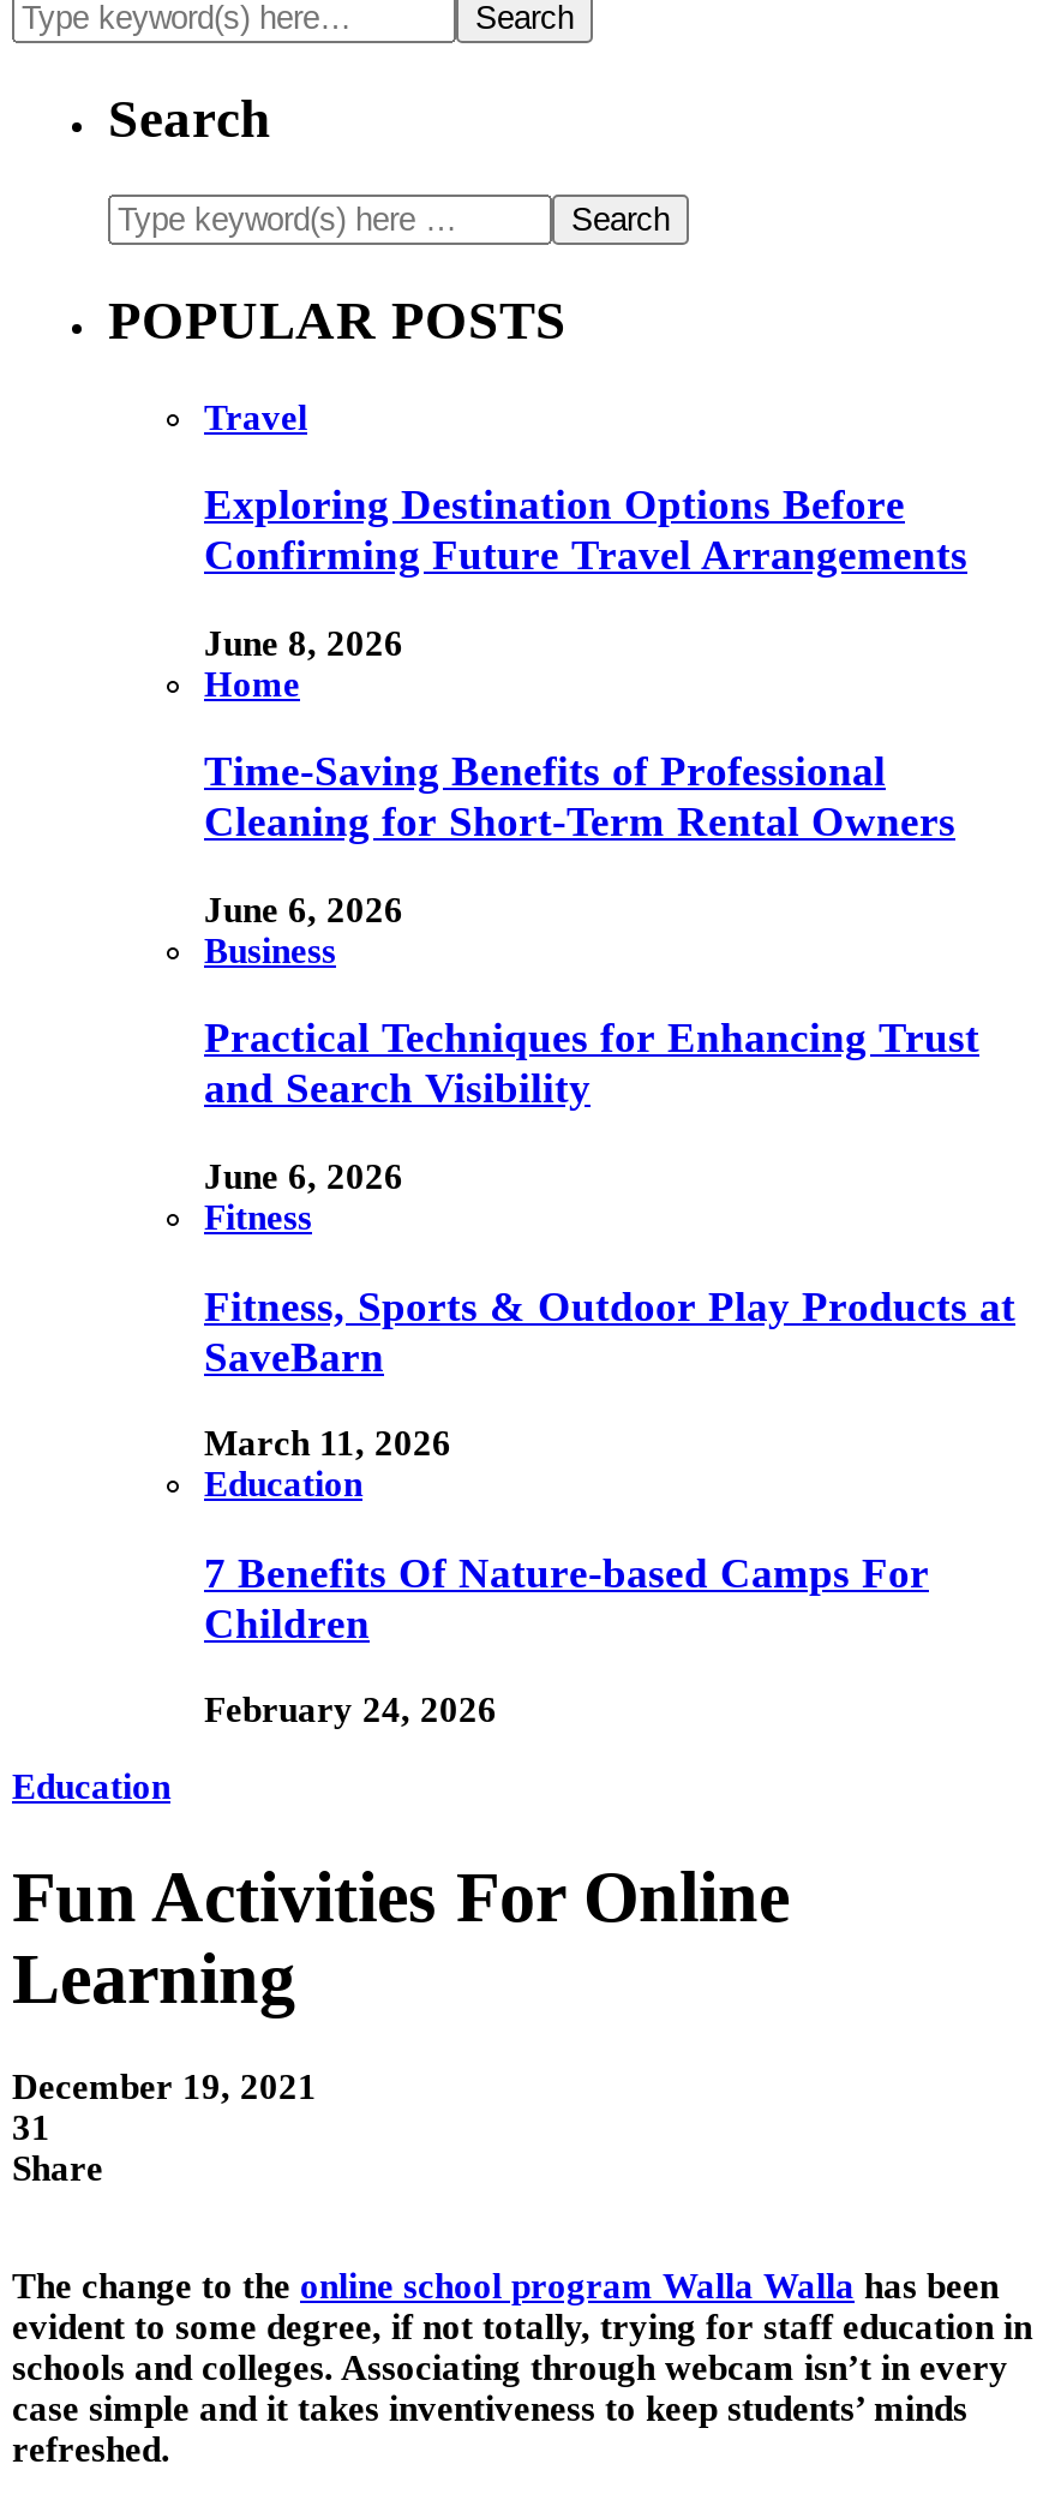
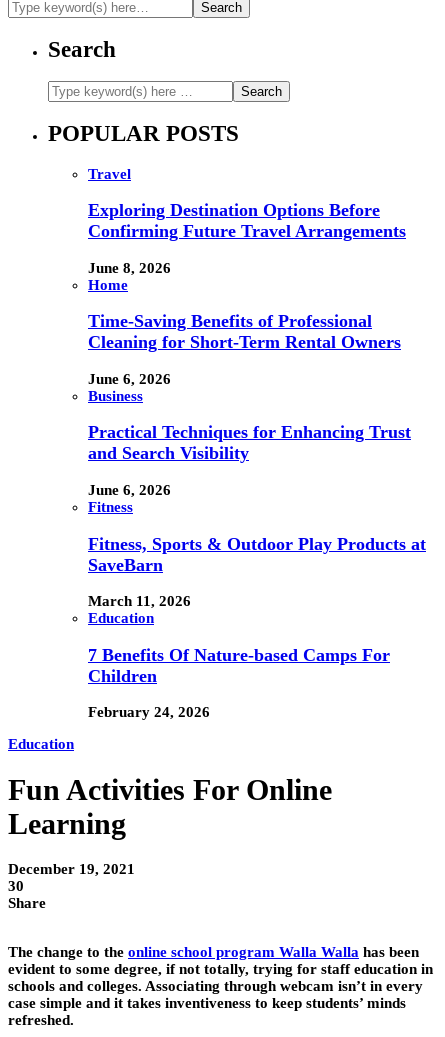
[12,2109,50,2148] 31 -> [8,878,24,894] 30

